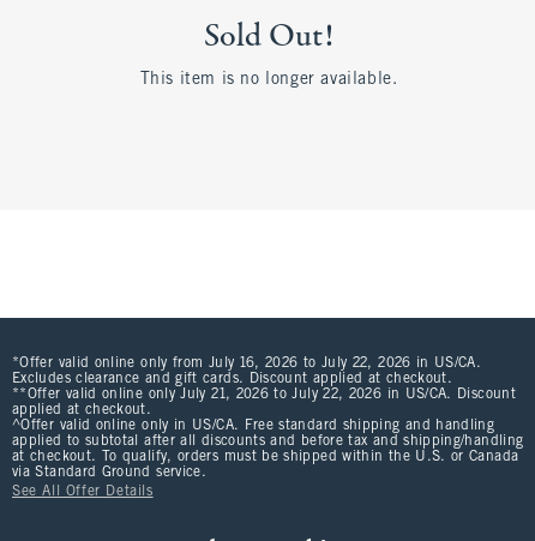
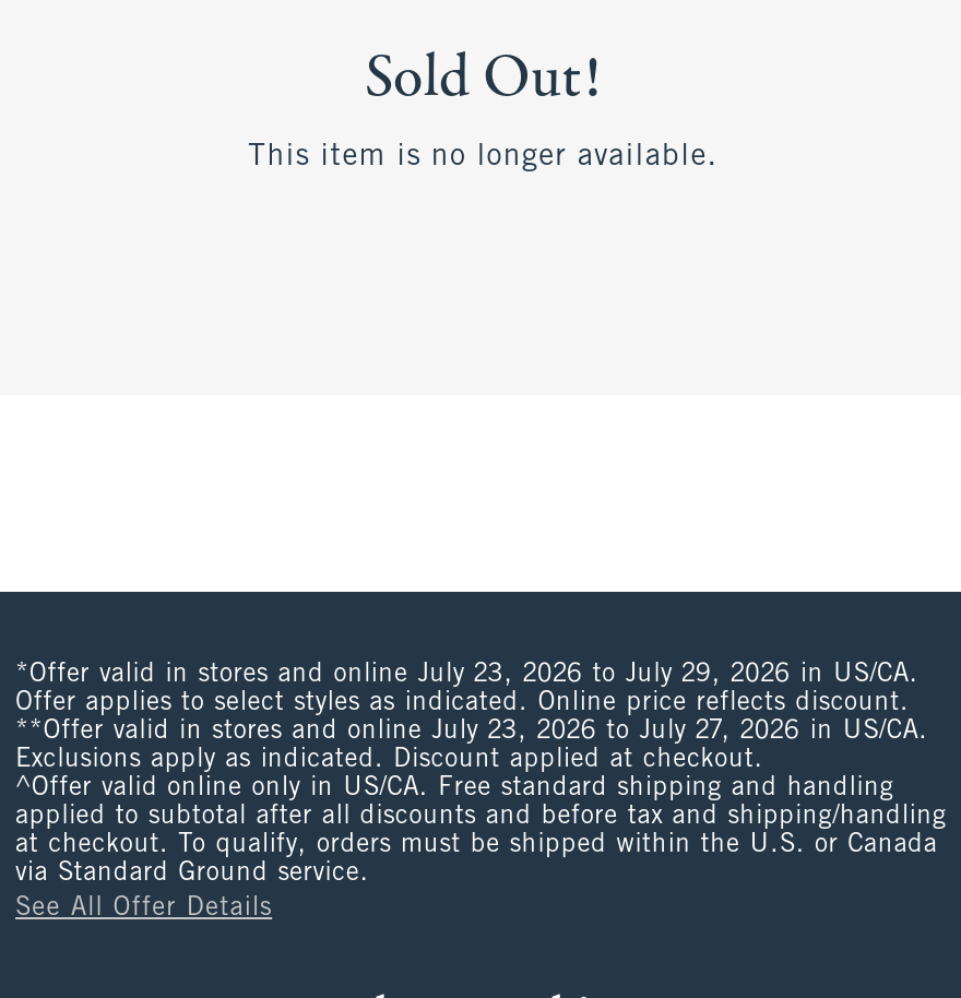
[12,356,516,417] *Offer valid online only from July 16, 2026 to July 22, 2026 in US/CA. | Excludes clearance and gift cards. Discount applied at checkout. | **Offer valid online only July 21, 2026 to July 22, 2026 in US/CA. Discount | applied at checkout. -> [15,662,928,773] *Offer valid in stores and online July 23, 2026 to July 29, 2026 in US/CA. | Offer applies to select styles as indicated. Online price reflects discount. | **Offer valid in stores and online July 23, 2026 to July 27, 2026 in US/CA. | Exclusions apply as indicated. Discount applied at checkout.

